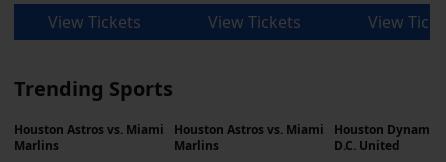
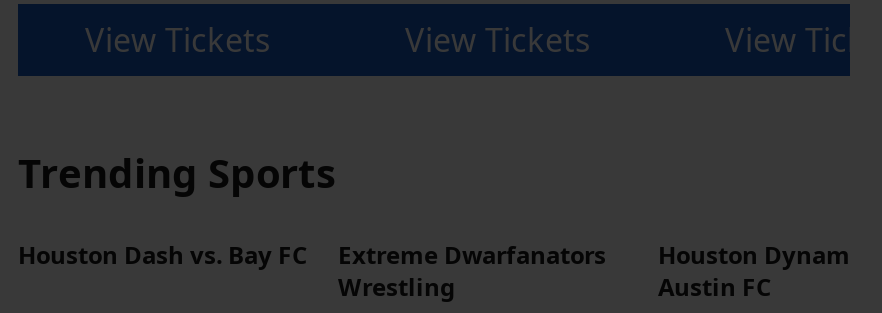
[14,121,164,154] Houston Astros vs. Miami | Marlins -> [18,238,308,272] Houston Dash vs. Bay FC
[174,121,324,154] Houston Astros vs. Miami | Marlins -> [338,238,606,304] Extreme Dwarfanators | Wrestling
[334,137,400,154] D.C. United -> [658,270,772,304] Austin FC

